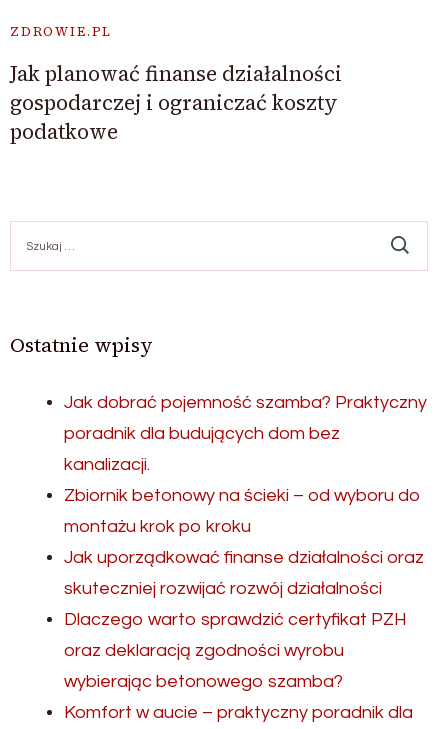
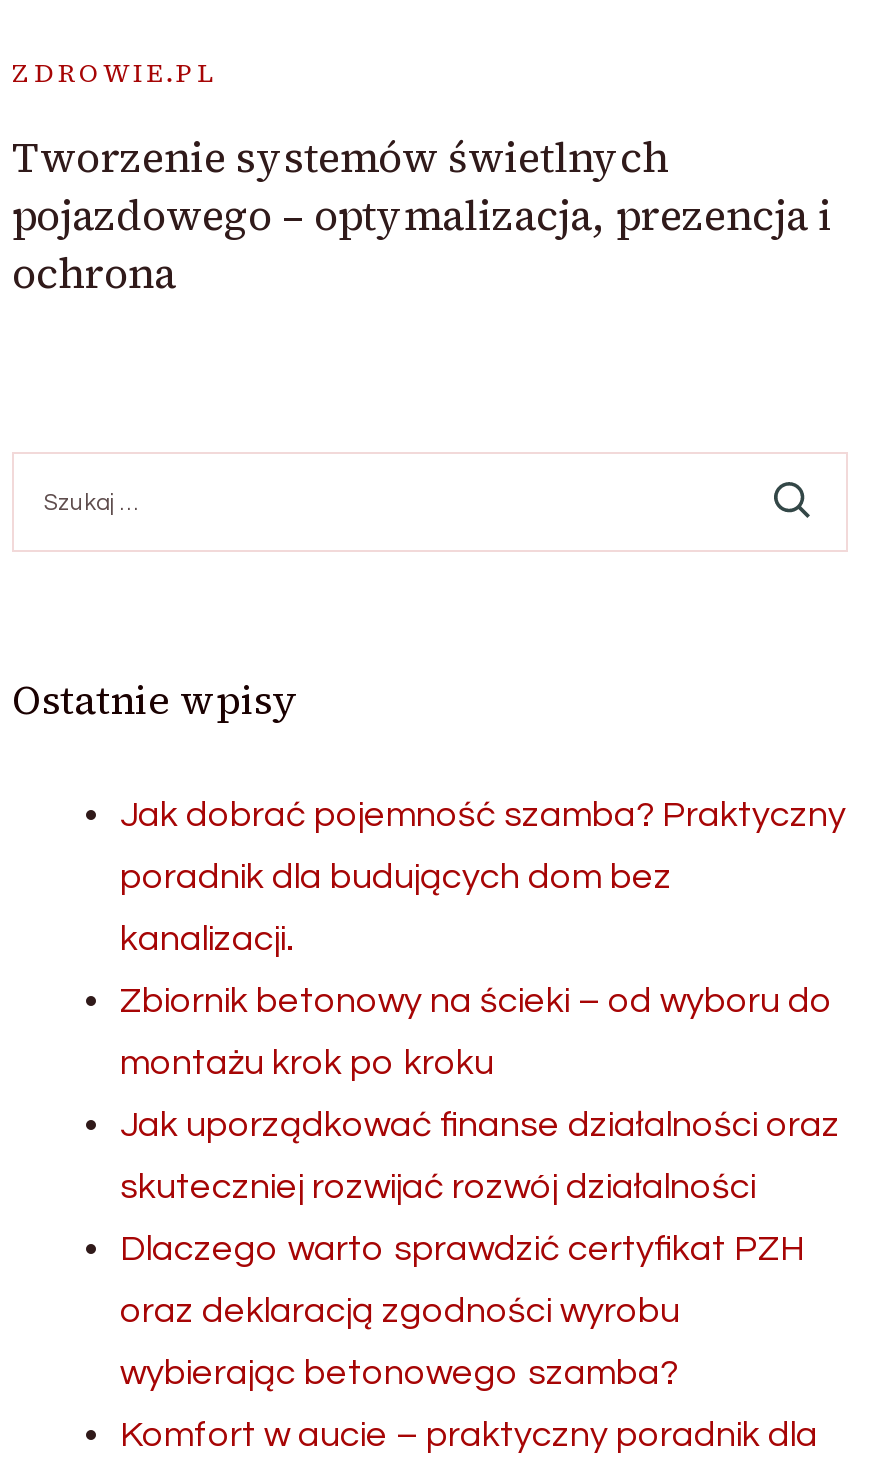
[10,59,342,146] Jak planować finanse działalności | gospodarczej i ograniczać koszty | podatkowe -> [12,128,832,302] Tworzenie systemów świetlnych | pojazdowego – optymalizacja, prezencja i | ochrona

